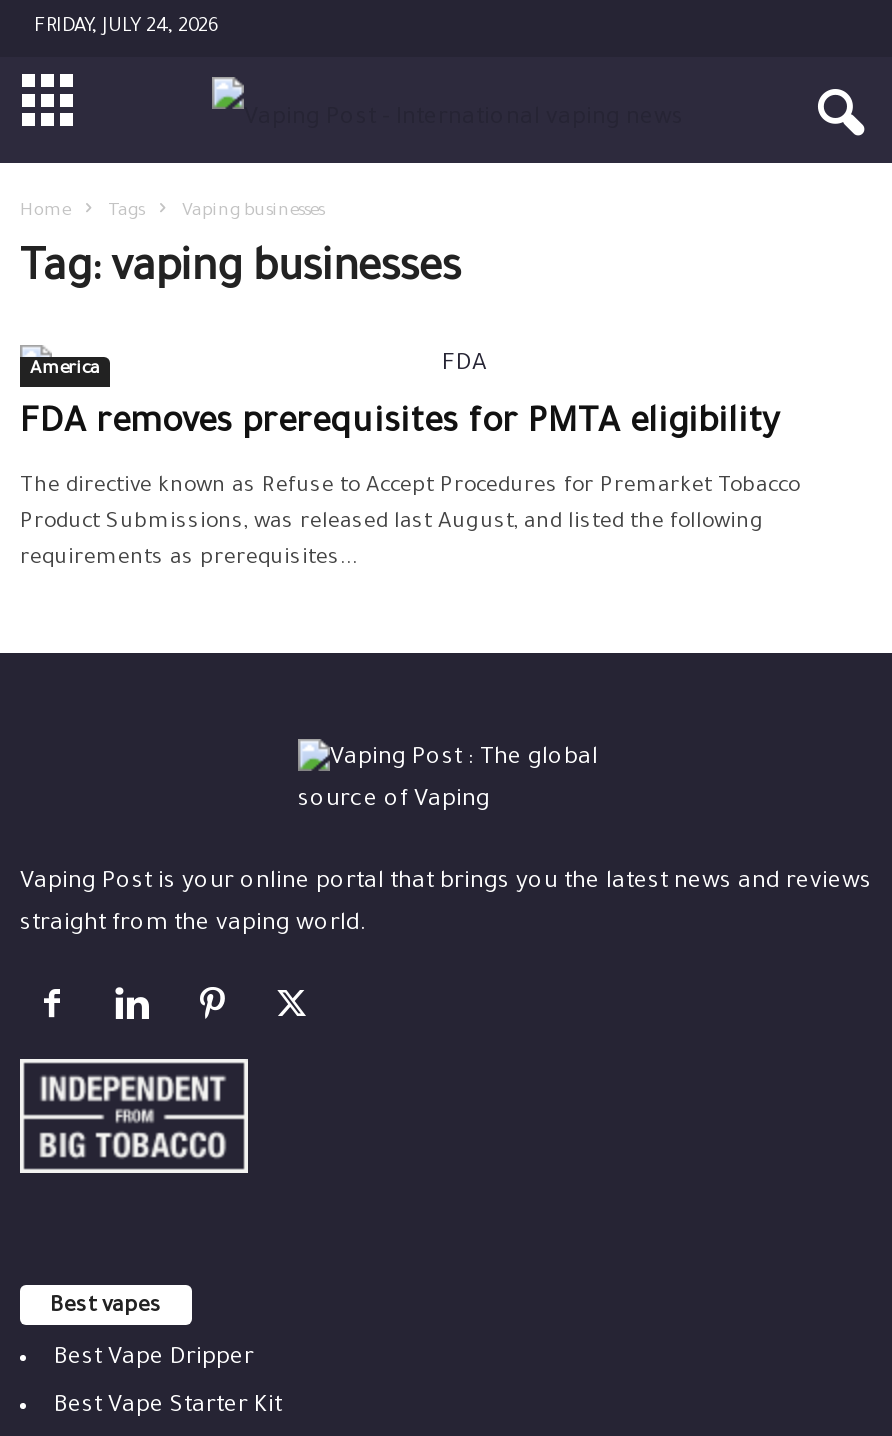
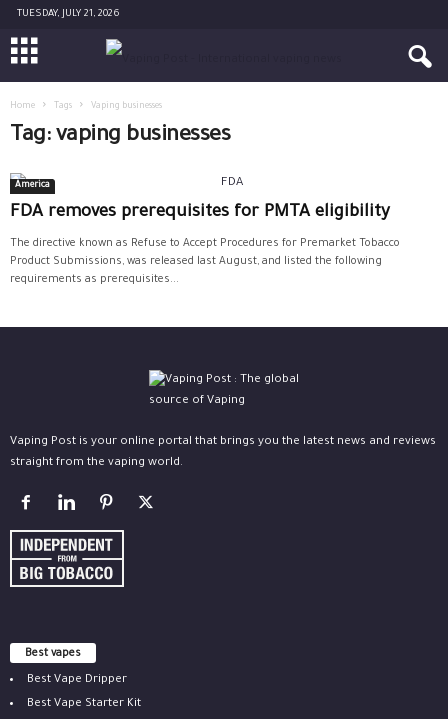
[34,17,222,39] FRIDAY, JULY 24, 2026 -> [17,9,120,20] TUESDAY, JULY 21, 2026

